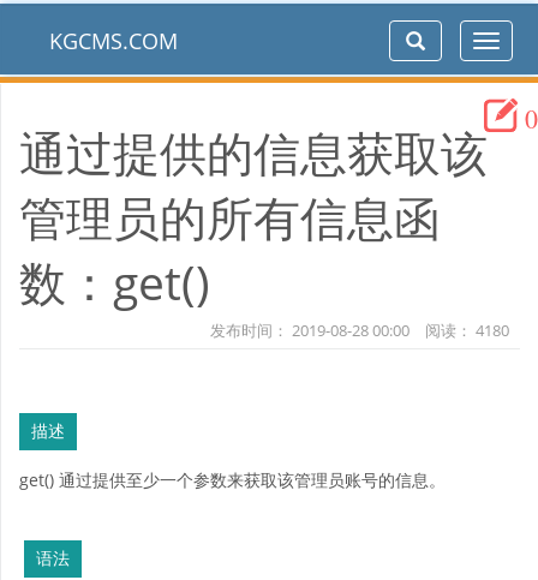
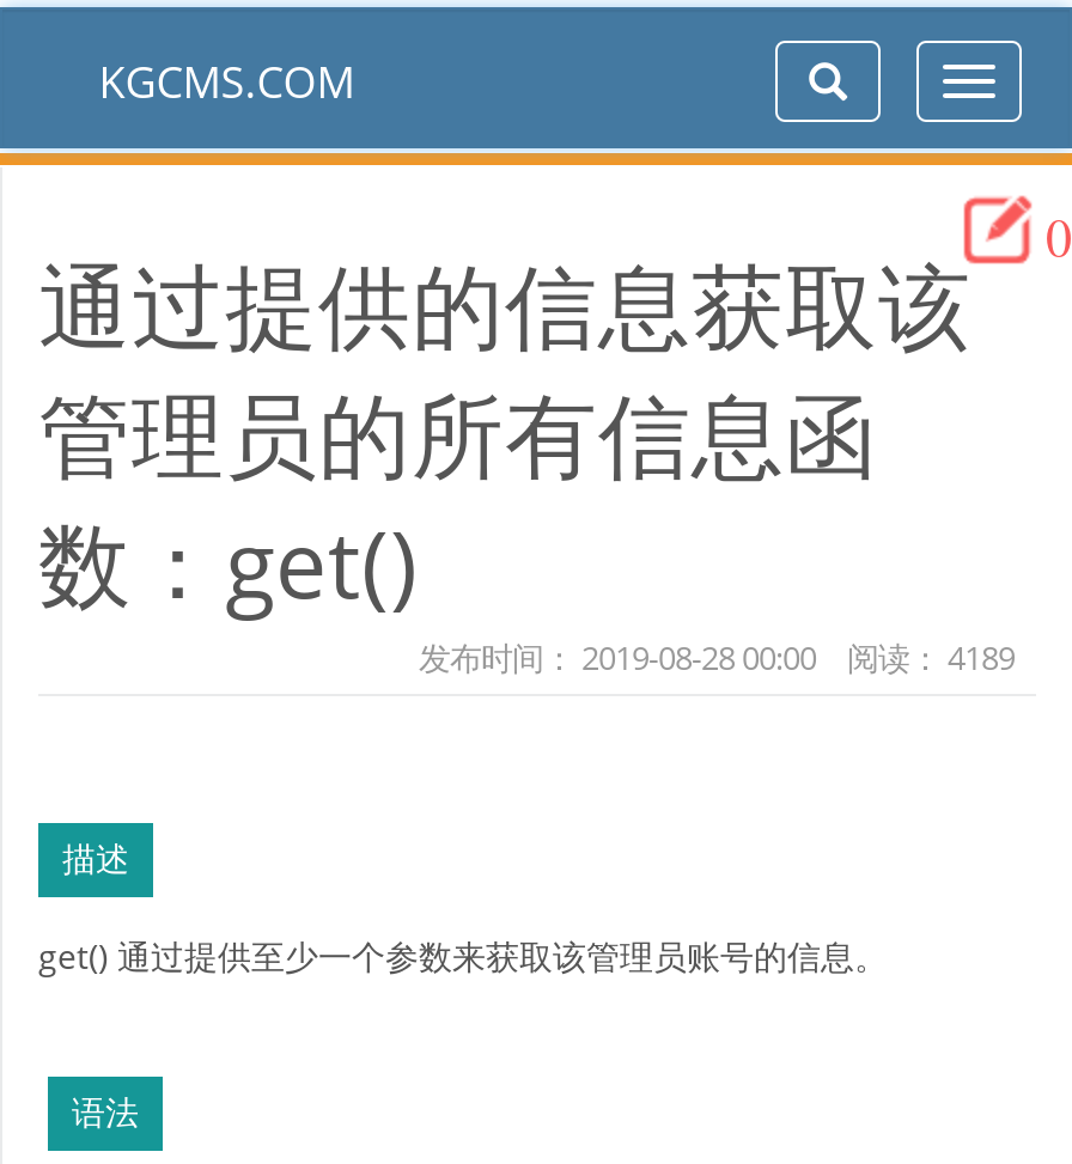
[210,319,509,341] 发布时间：2019-08-28 00:00 阅读：4180 -> [419,636,1015,679] 发布时间：2019-08-28 00:00 阅读：4189

